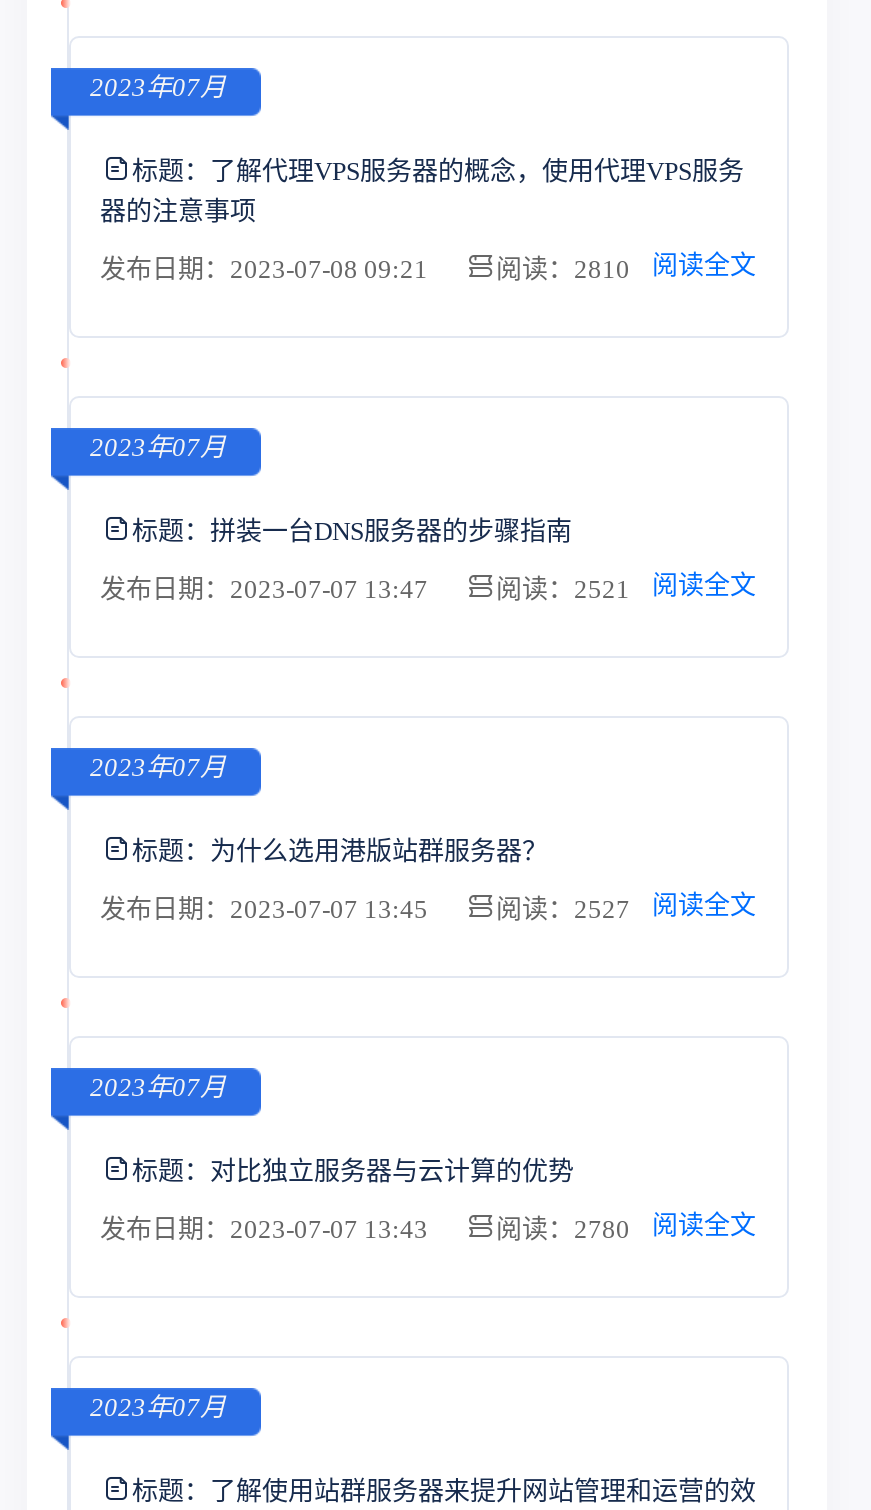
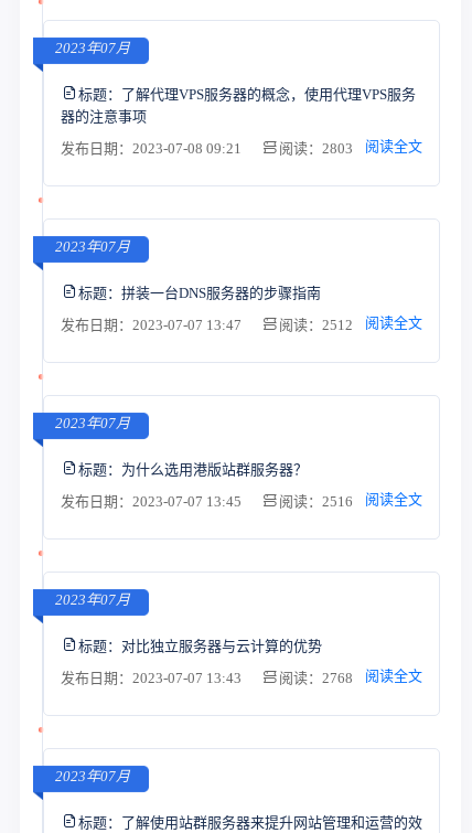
[496,250,756,284] 阅读：2810 阅读全文 -> [278,138,422,157] 阅读：2803 阅读全文
[496,570,756,604] 阅读：2521 阅读全文 -> [278,314,422,333] 阅读：2512 阅读全文
[496,890,756,924] 阅读：2527 阅读全文 -> [278,491,422,510] 阅读：2516 阅读全文
[496,1210,756,1244] 阅读：2780 阅读全文 -> [278,668,422,686] 阅读：2768 阅读全文

